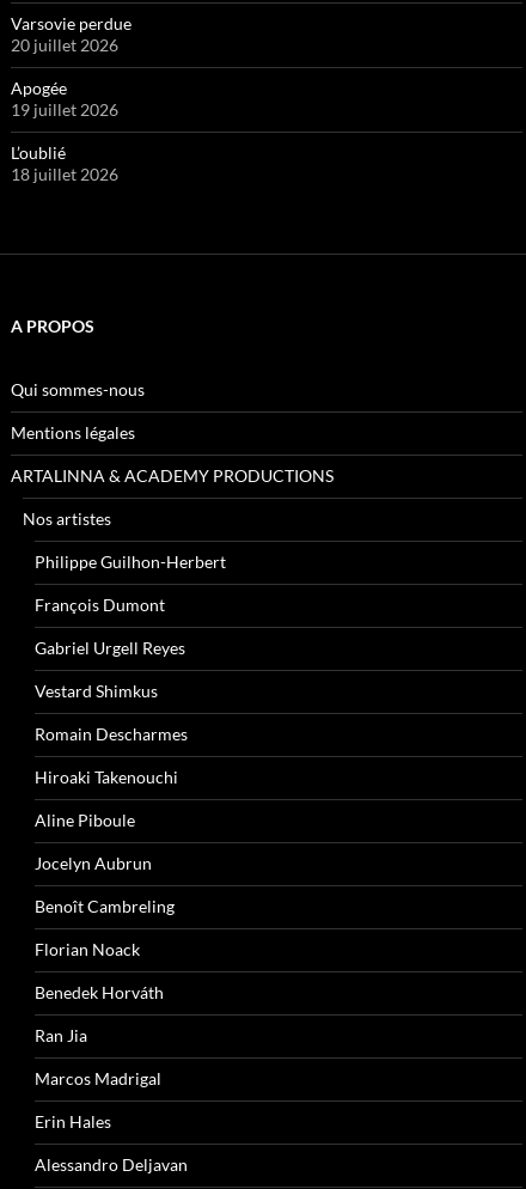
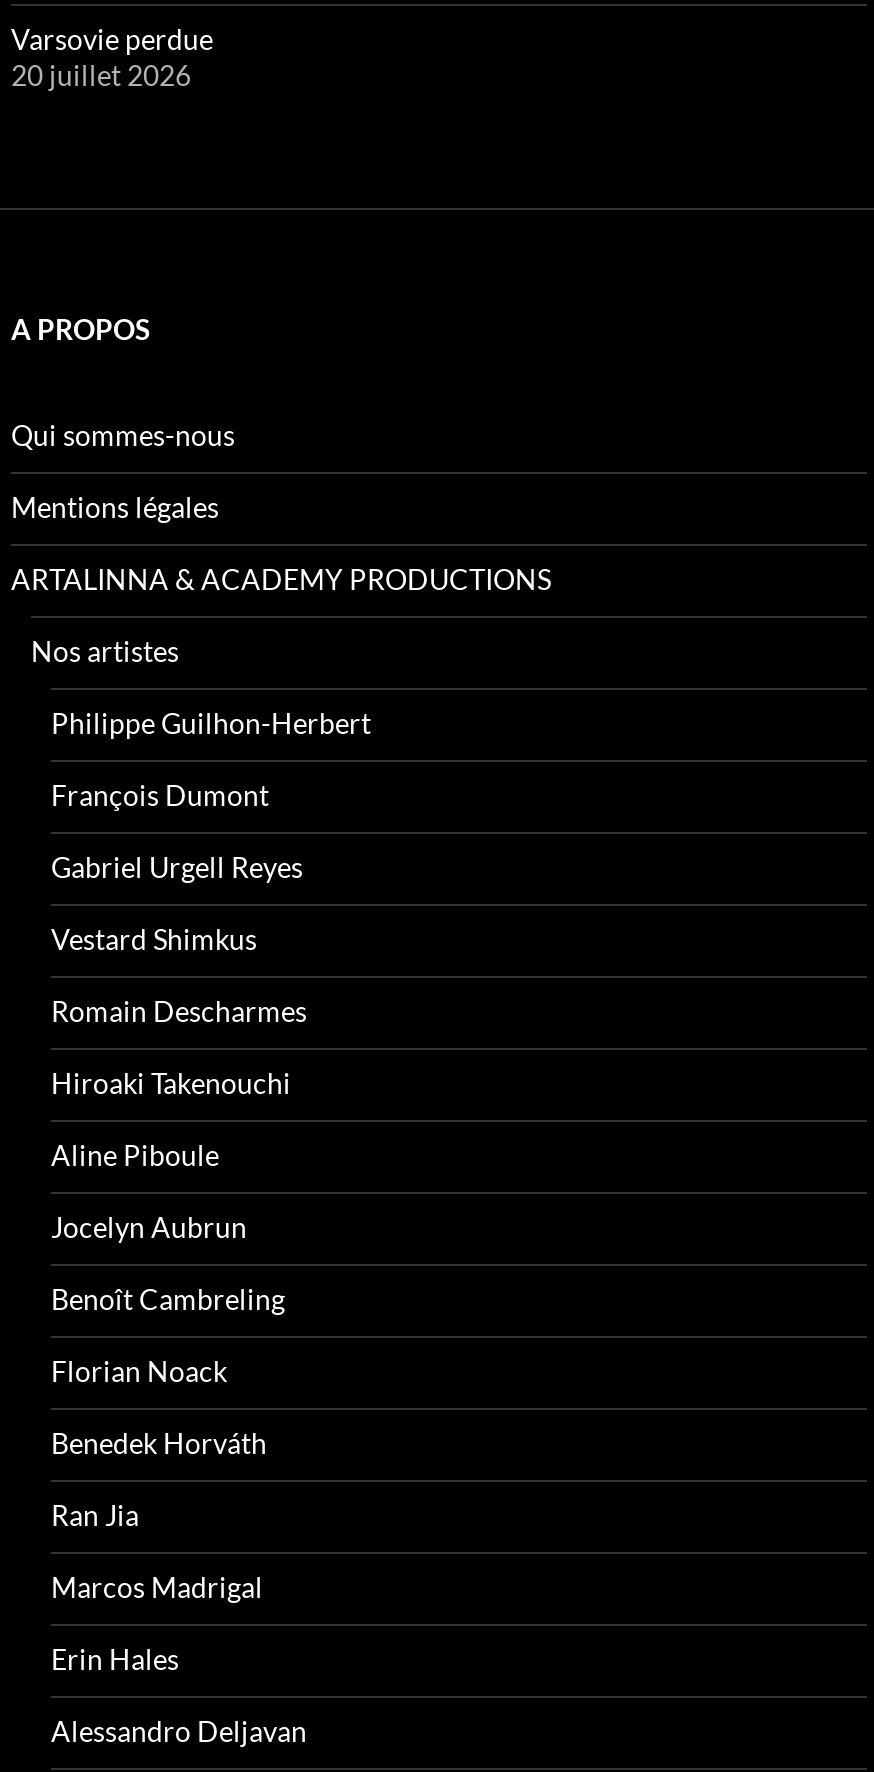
[11,78,118,184] Apogée | 19 juillet 2026 | L’oublié | 18 juillet 2026 -> none

